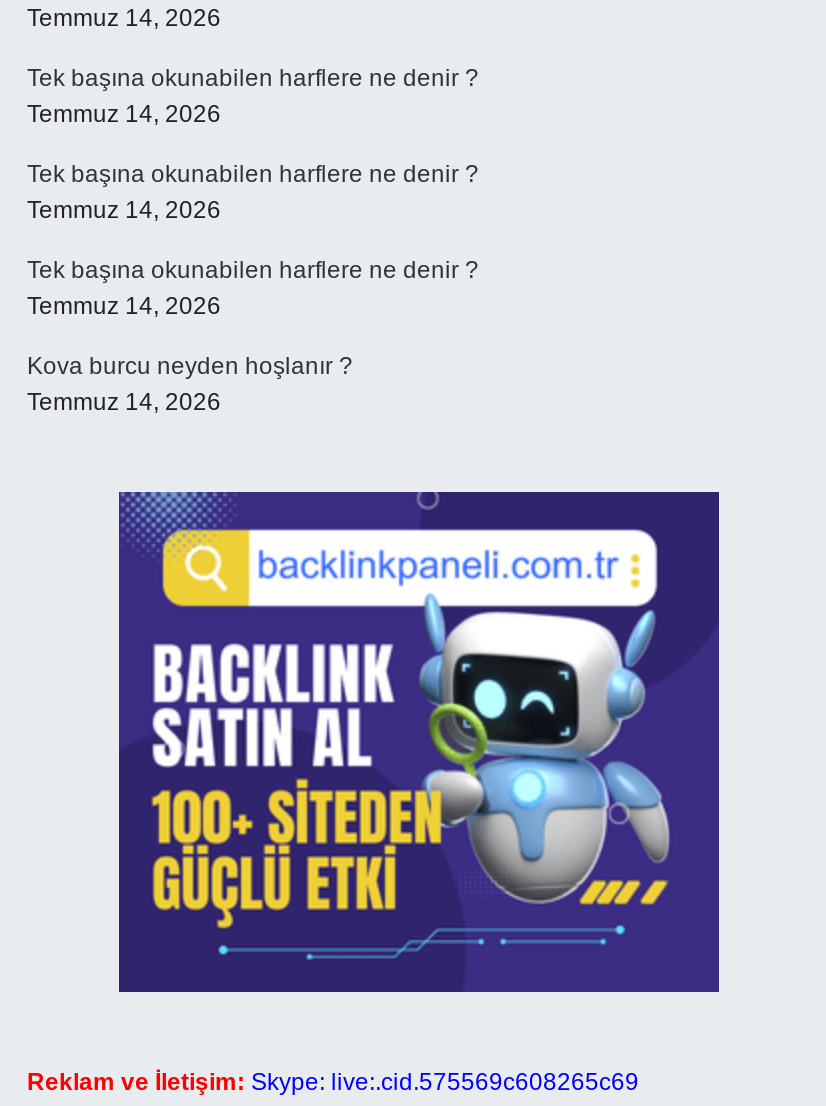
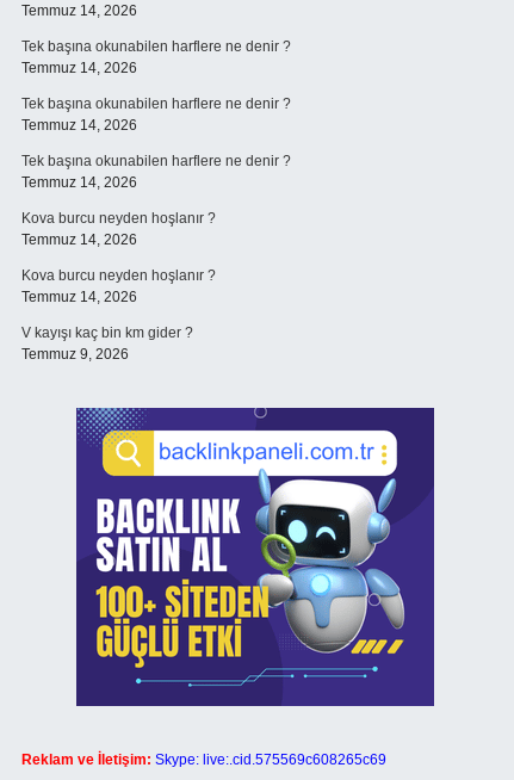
none -> [21,267,216,363] Kova burcu neyden hoşlanır ? | Temmuz 14, 2026 | V kayışı kaç bin km gider ? | Temmuz 9, 2026

